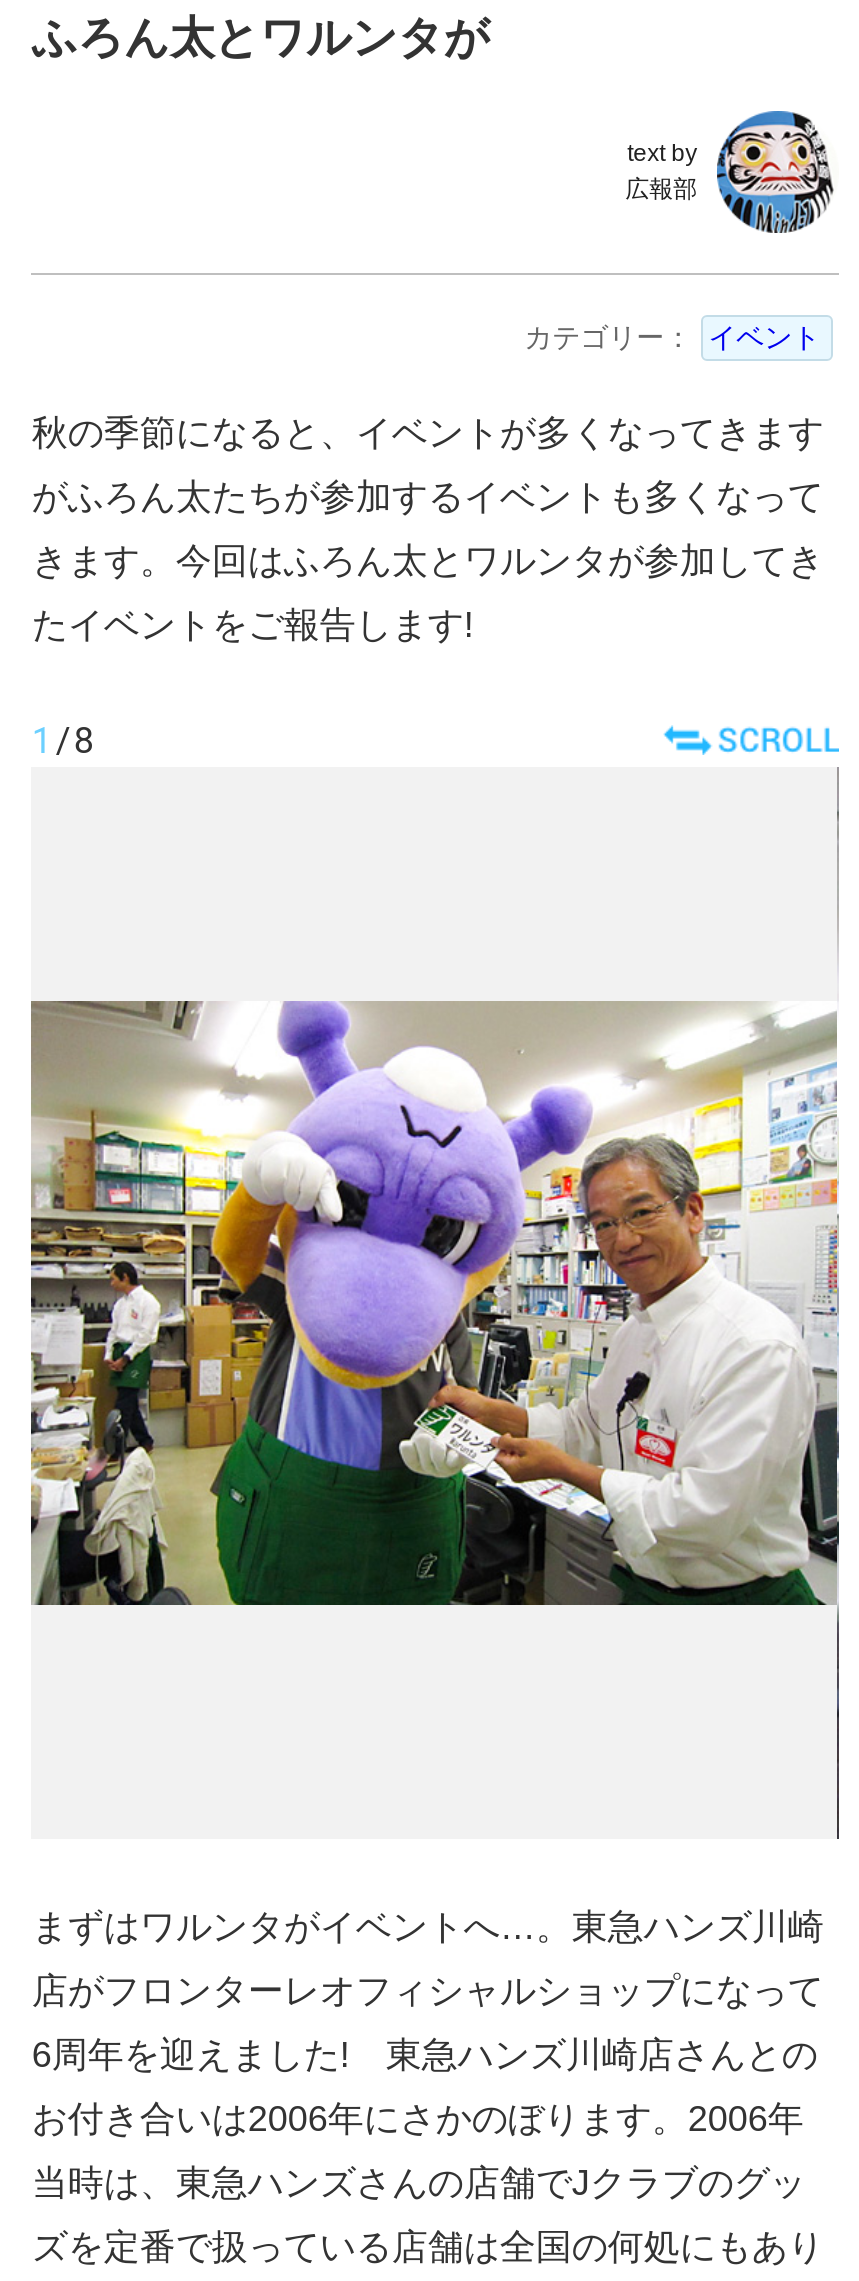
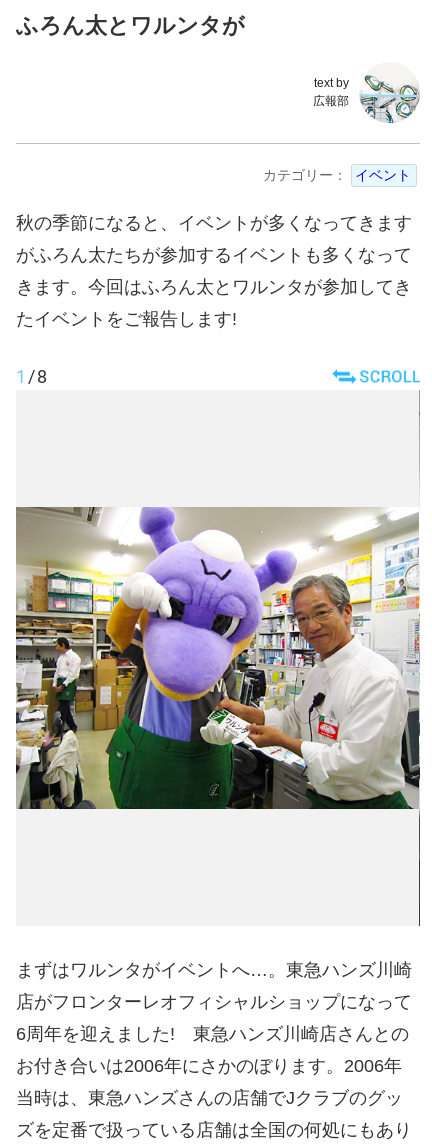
[715,109,837,233] [image] -> [359,62,420,122] [image]

